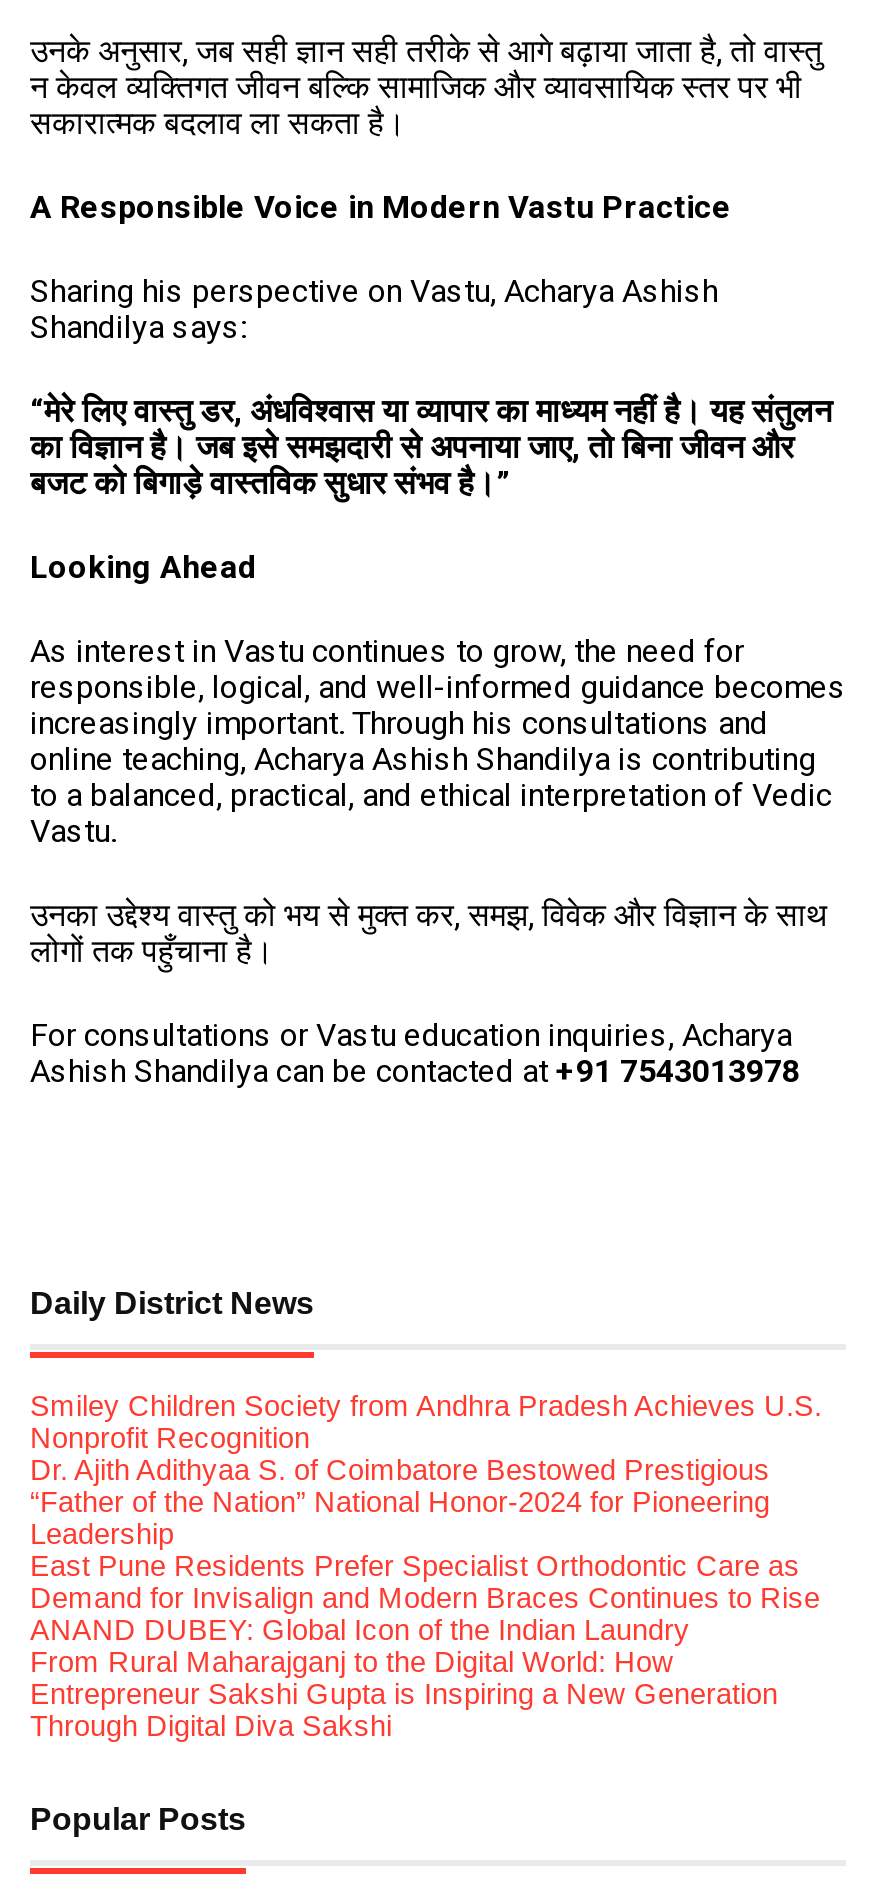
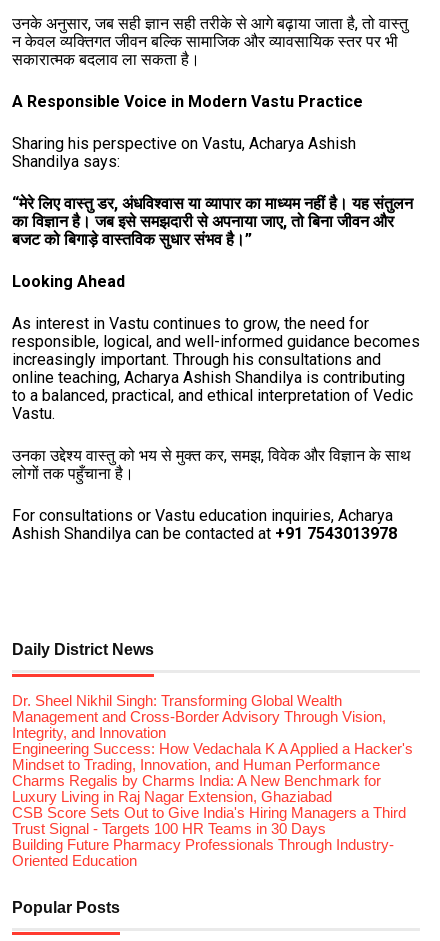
[30,1389,822,1741] Smiley Children Society from Andhra Pradesh Achieves U.S. | Nonprofit Recognition | Dr. Ajith Adithyaa S. of Coimbatore Bestowed Prestigious | “Father of the Nation” National Honor-2024 for Pioneering | Leadership | East Pune Residents Prefer Specialist Orthodontic Care as | Demand for Invisalign and Modern Braces Continues to Rise | ANAND DUBEY: Global Icon of the Indian Laundry | From Rural Maharajganj to the Digital World: How | Entrepreneur Sakshi Gupta is Inspiring a New Generation | Through Digital Diva Sakshi -> [12,693,413,869] Dr. Sheel Nikhil Singh: Transforming Global Wealth | Management and Cross-Border Advisory Through Vision, | Integrity, and Innovation | Engineering Success: How Vedachala K A Applied a Hacker's | Mindset to Trading, Innovation, and Human Performance | Charms Regalis by Charms India: A New Benchmark for | Luxury Living in Raj Nagar Extension, Ghaziabad | CSB Score Sets Out to Give India's Hiring Managers a Third | Trust Signal - Targets 100 HR Teams in 30 Days | Building Future Pharmacy Professionals Through Industry- | Oriented Education

